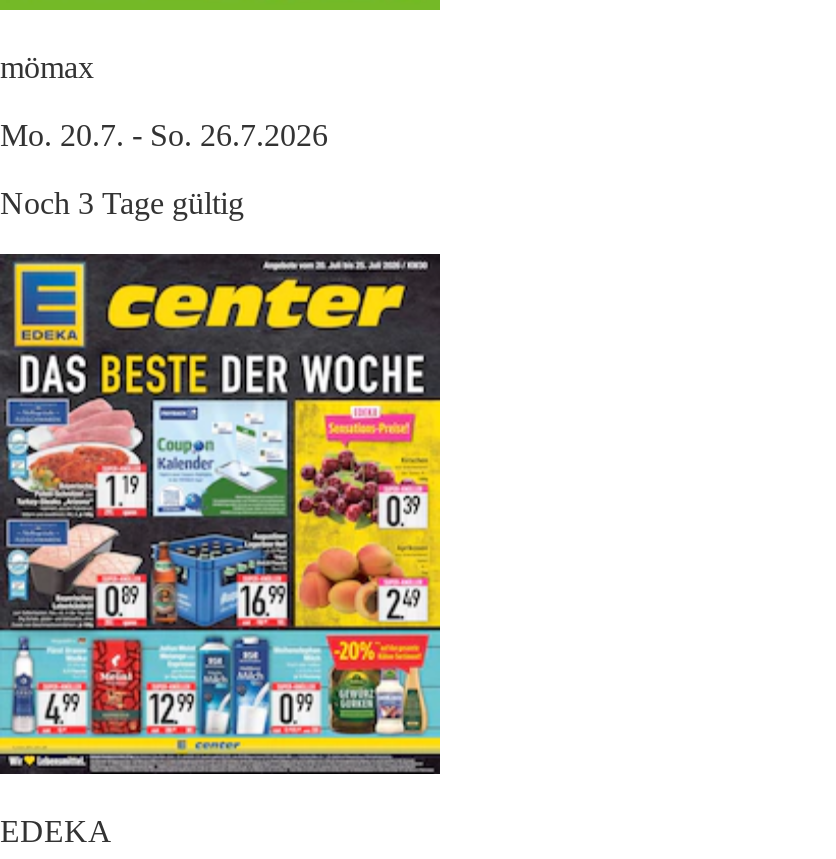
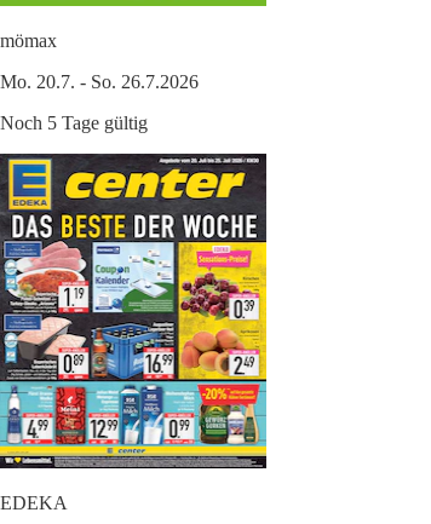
[0,187,244,221] Noch 3 Tage gültig -> [0,113,148,133] Noch 5 Tage gültig

